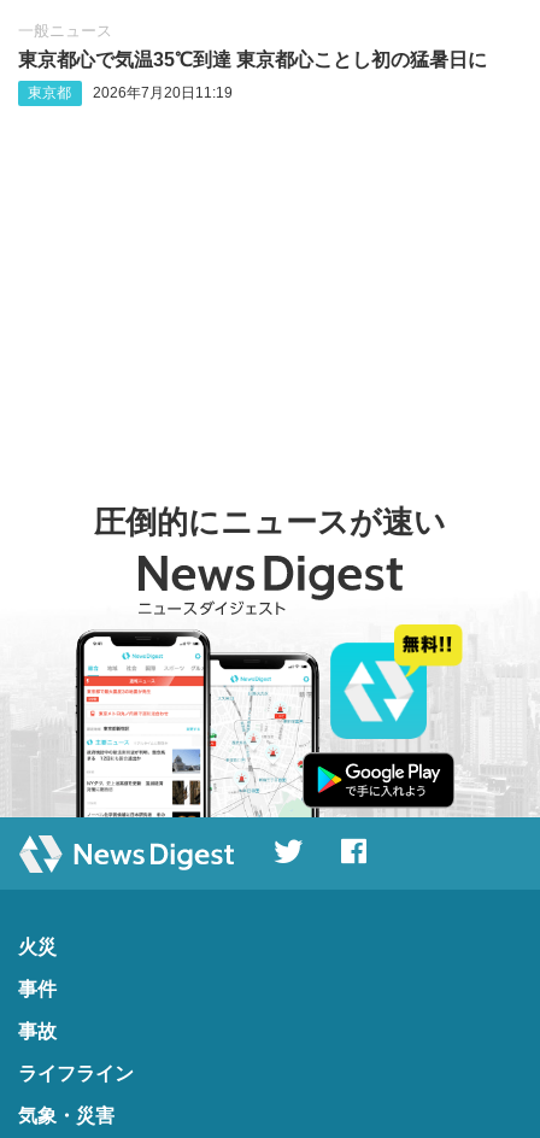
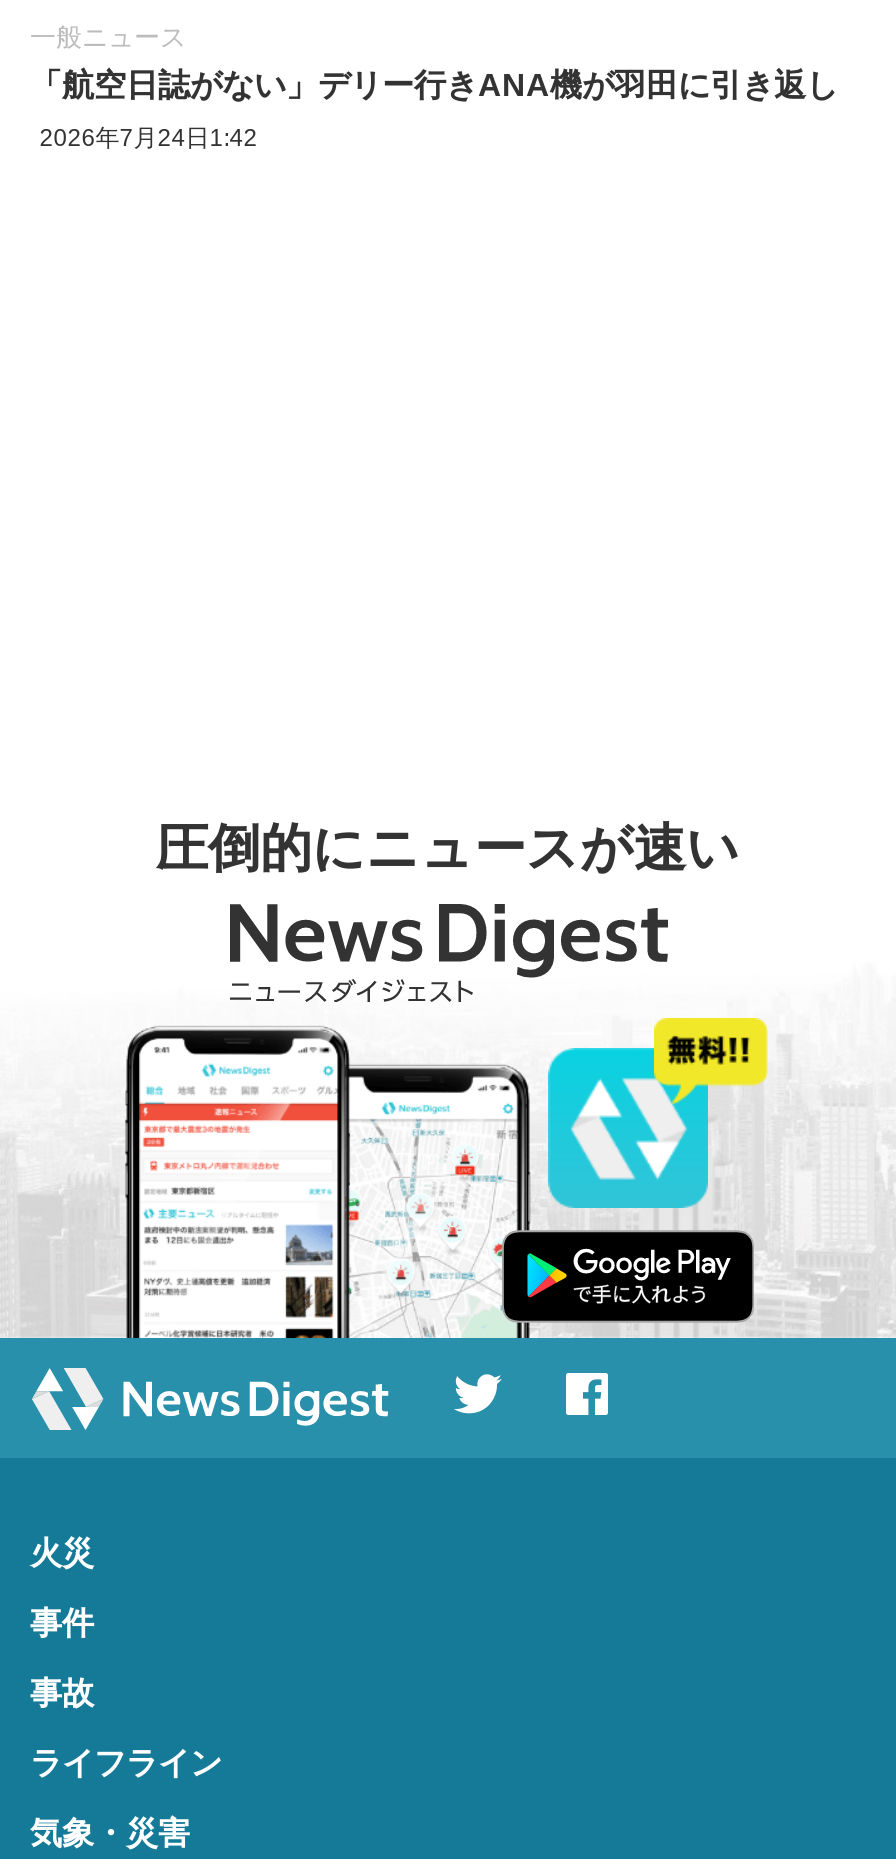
[18,50,487,70] 東京都心で気温35℃到達 東京都心ことし初の猛暑日に -> [30,69,838,103] 「航空日誌がない」デリー行きANA機が羽田に引き返し
[28,85,233,102] 東京都 | 2026年7月20日11:19 -> [40,124,258,152] 2026年7月24日1:42

